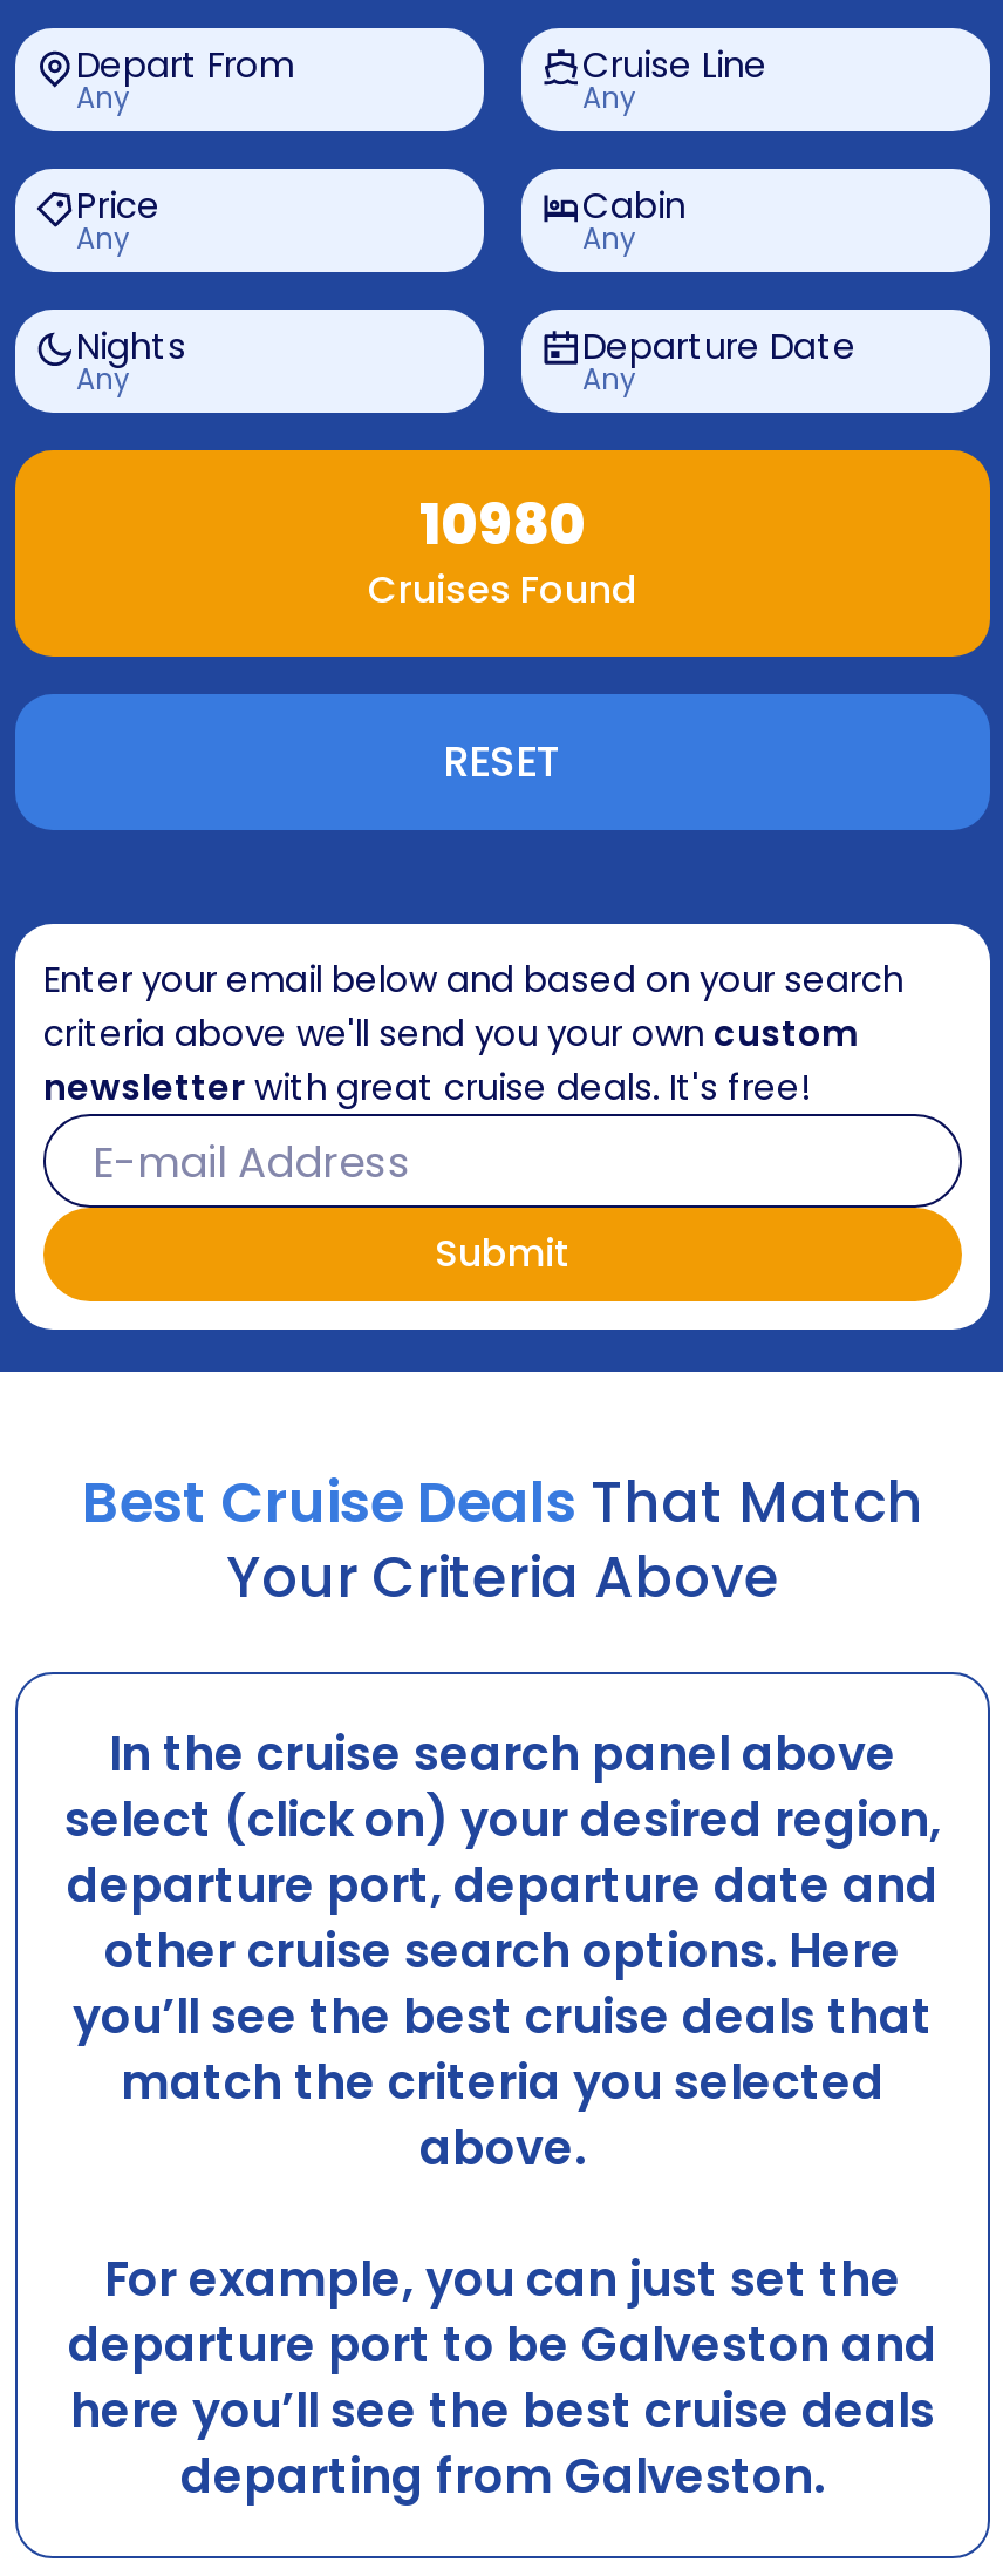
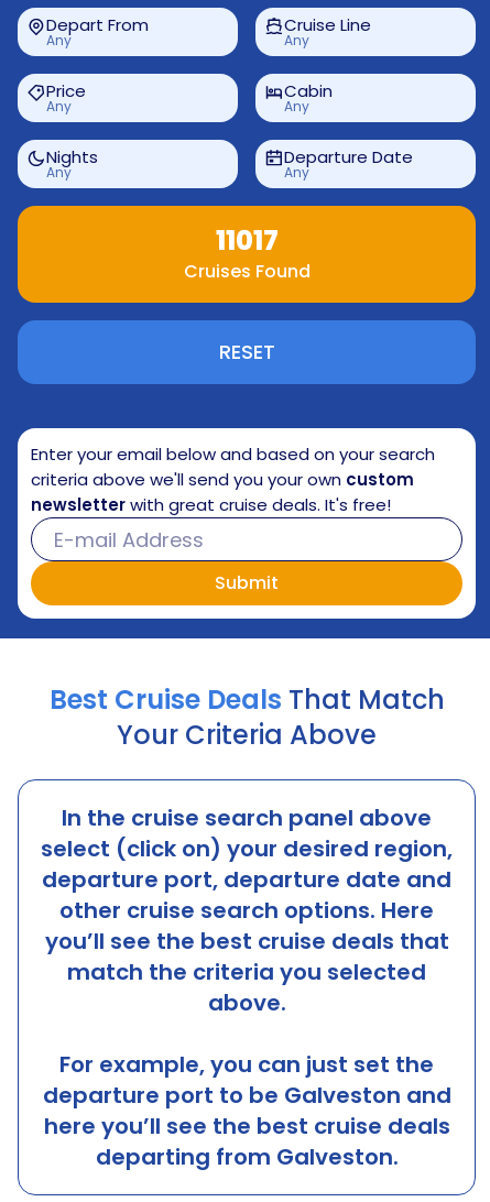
[419,485,586,563] 10980 -> [215,222,278,259] 11017

